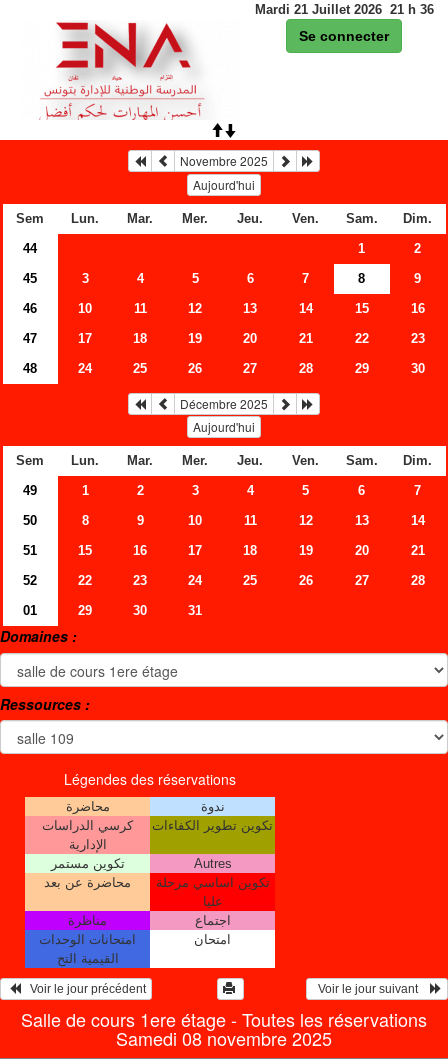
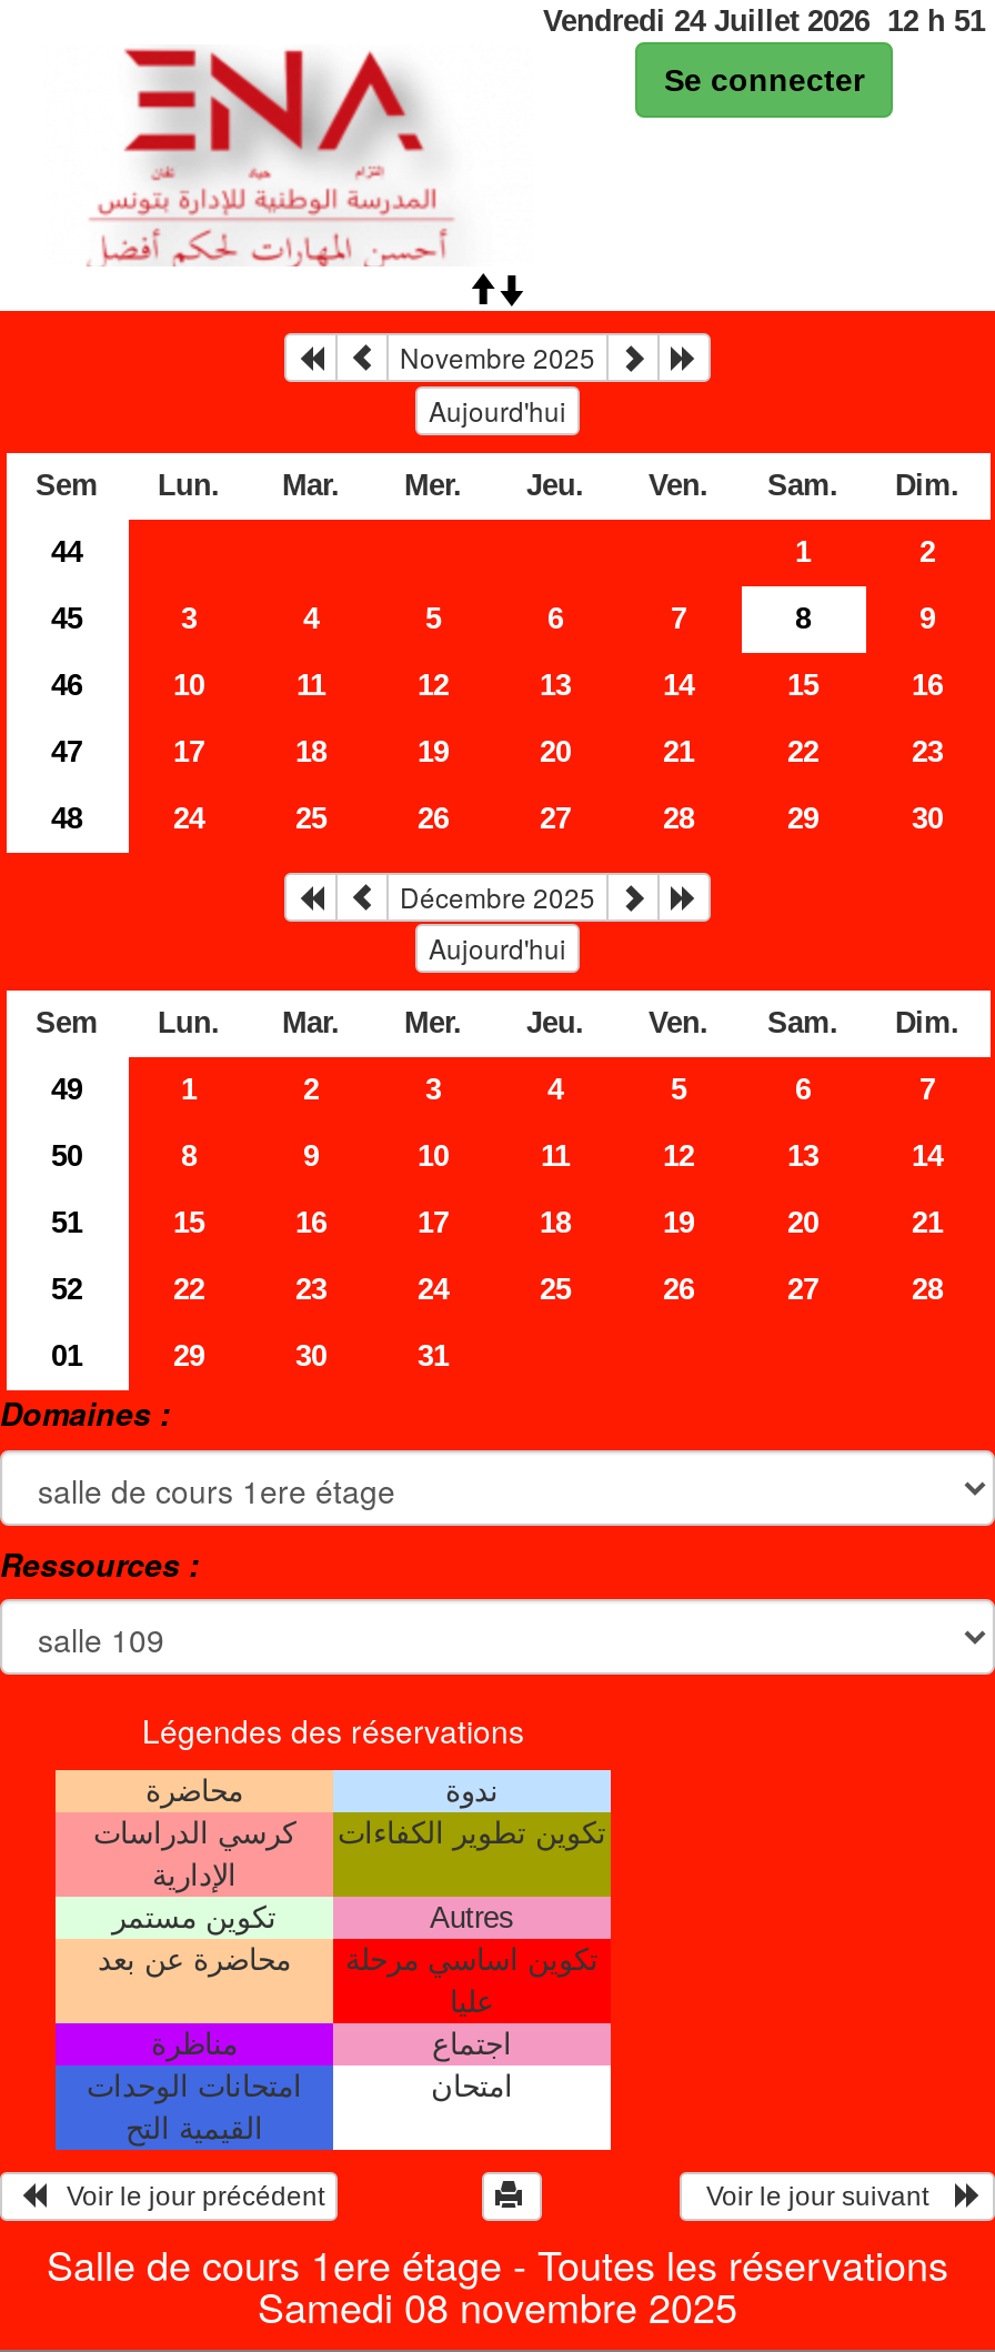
[254,2,433,17] Mardi 21 Juillet 2026 21 h 36 -> [543,4,985,38] Vendredi 24 Juillet 2026 12 h 51

